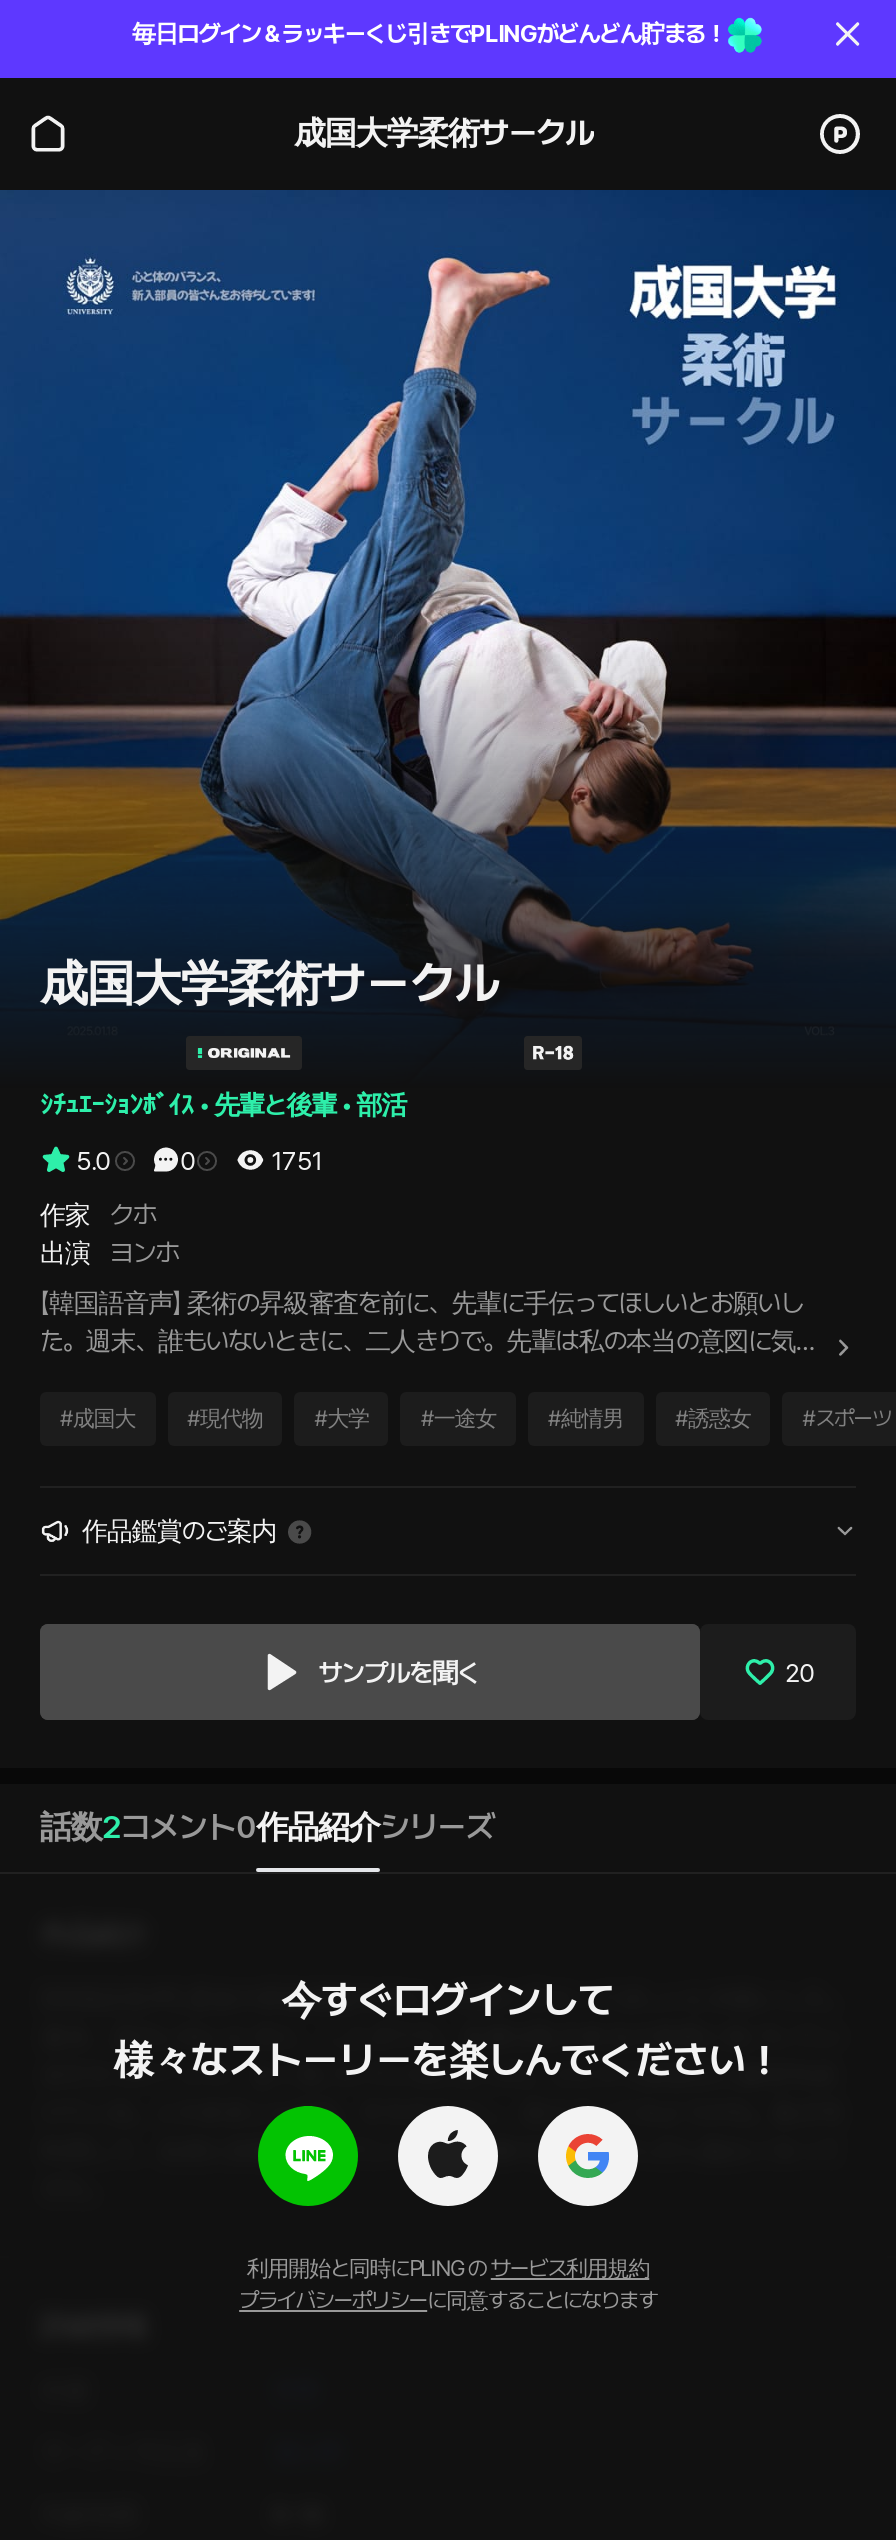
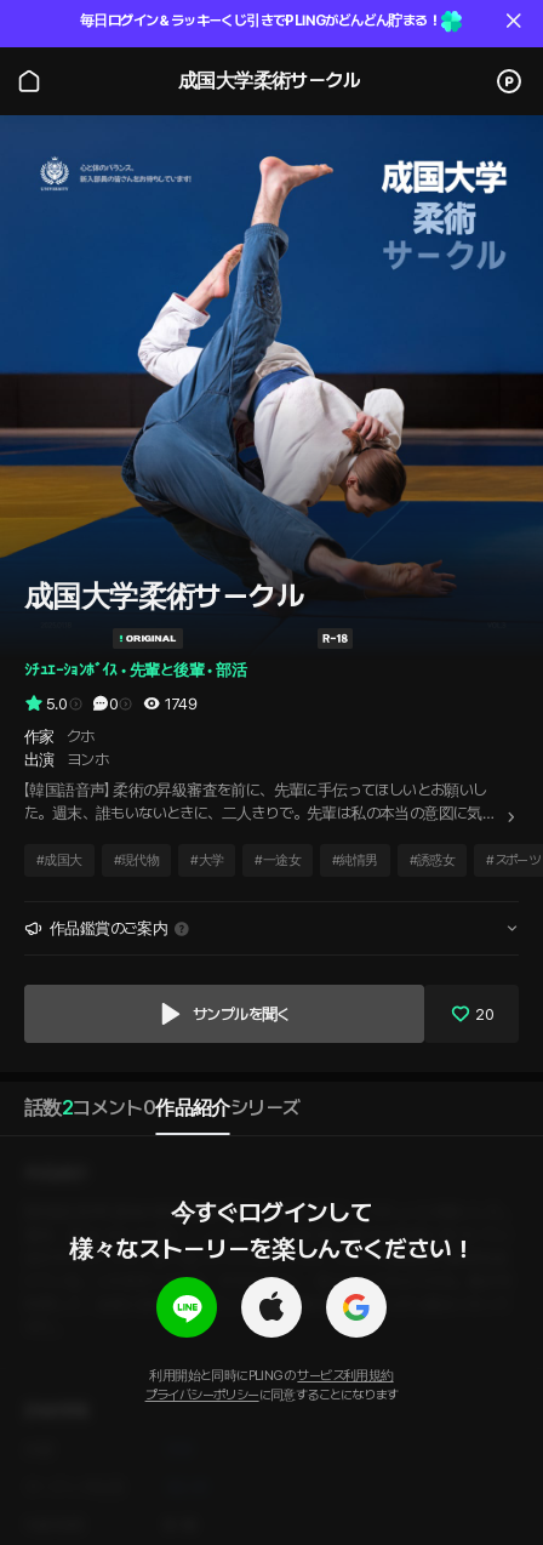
[271,1145,322,1175] 1751 -> [164,694,197,712] 1749

